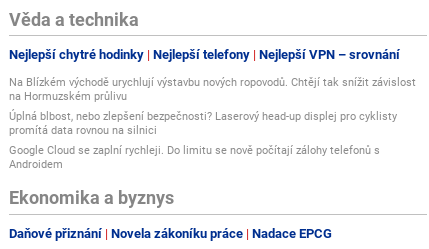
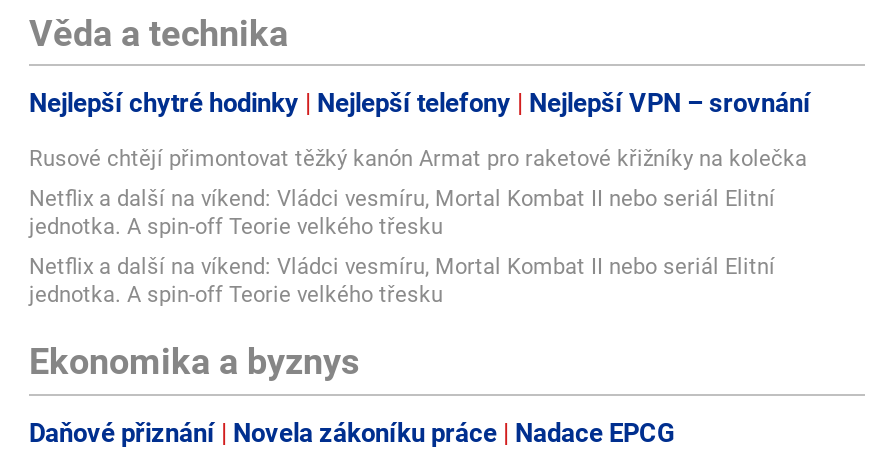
[9,76,416,103] Na Blízkém východě urychlují výstavbu nových ropovodů. Chtějí tak snížit závislost | na Hormuzském průlivu -> [29,146,807,172] Rusové chtějí přimontovat těžký kanón Armat pro raketové křižníky na kolečka
[9,110,397,137] Úplná blbost, nebo zlepšení bezpečnosti? Laserový head-up displej pro cyklisty | promítá data rovnou na silnici -> [29,186,775,240] Netflix a další na víkend: Vládci vesmíru, Mortal Kombat II nebo seriál Elitní | jednotka. A spin-off Teorie velkého třesku
[9,144,380,171] Google Cloud se zaplní rychleji. Do limitu se nově počítají zálohy telefonů s | Androidem -> [29,254,775,308] Netflix a další na víkend: Vládci vesmíru, Mortal Kombat II nebo seriál Elitní | jednotka. A spin-off Teorie velkého třesku

